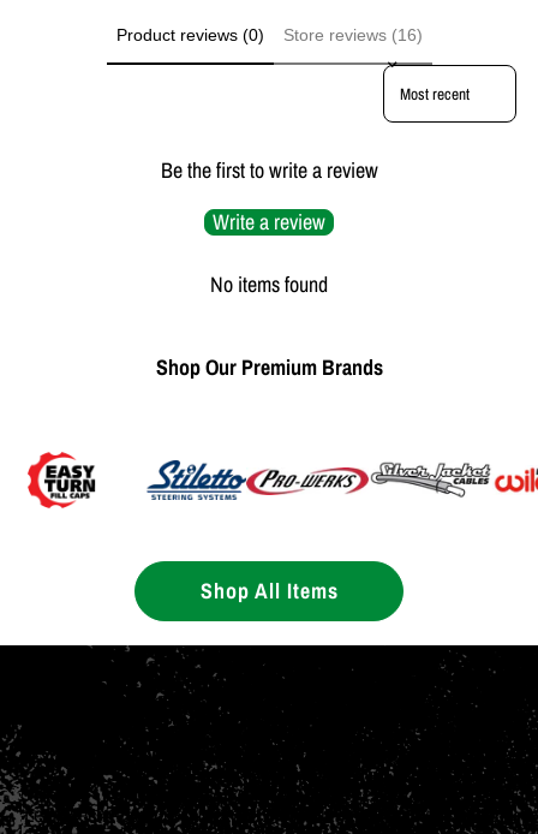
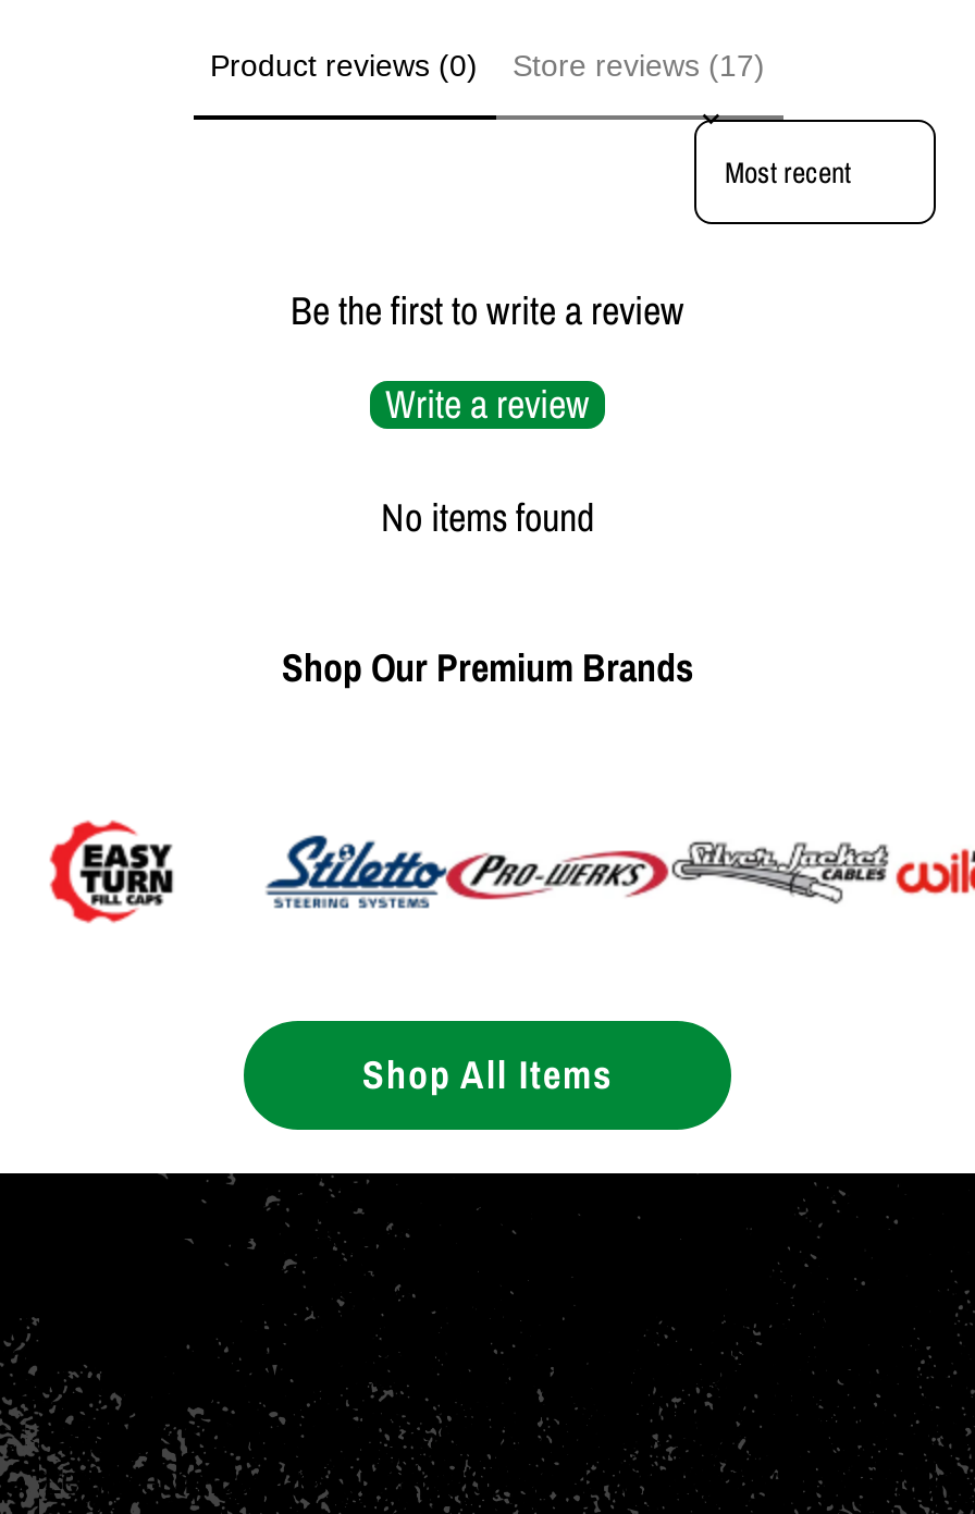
[283,25,422,44] Store reviews (16) -> [513,48,765,83] Store reviews (17)

